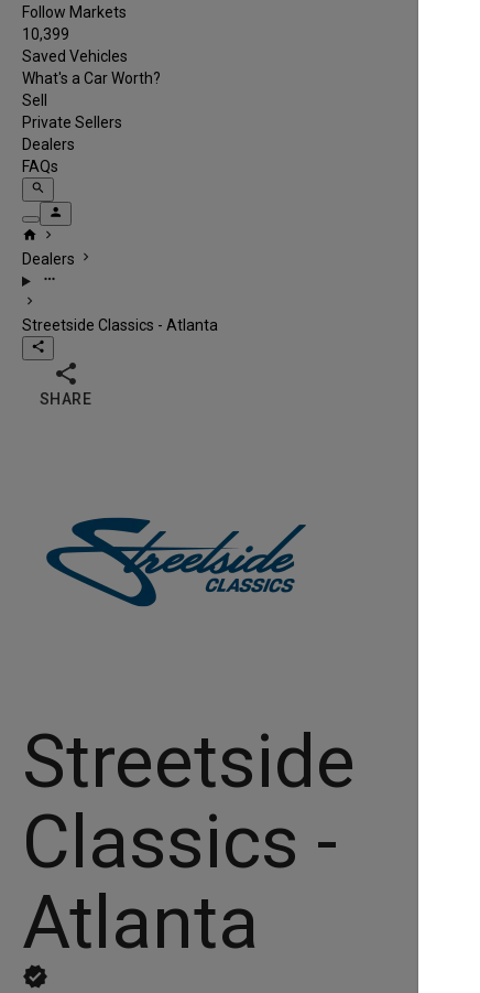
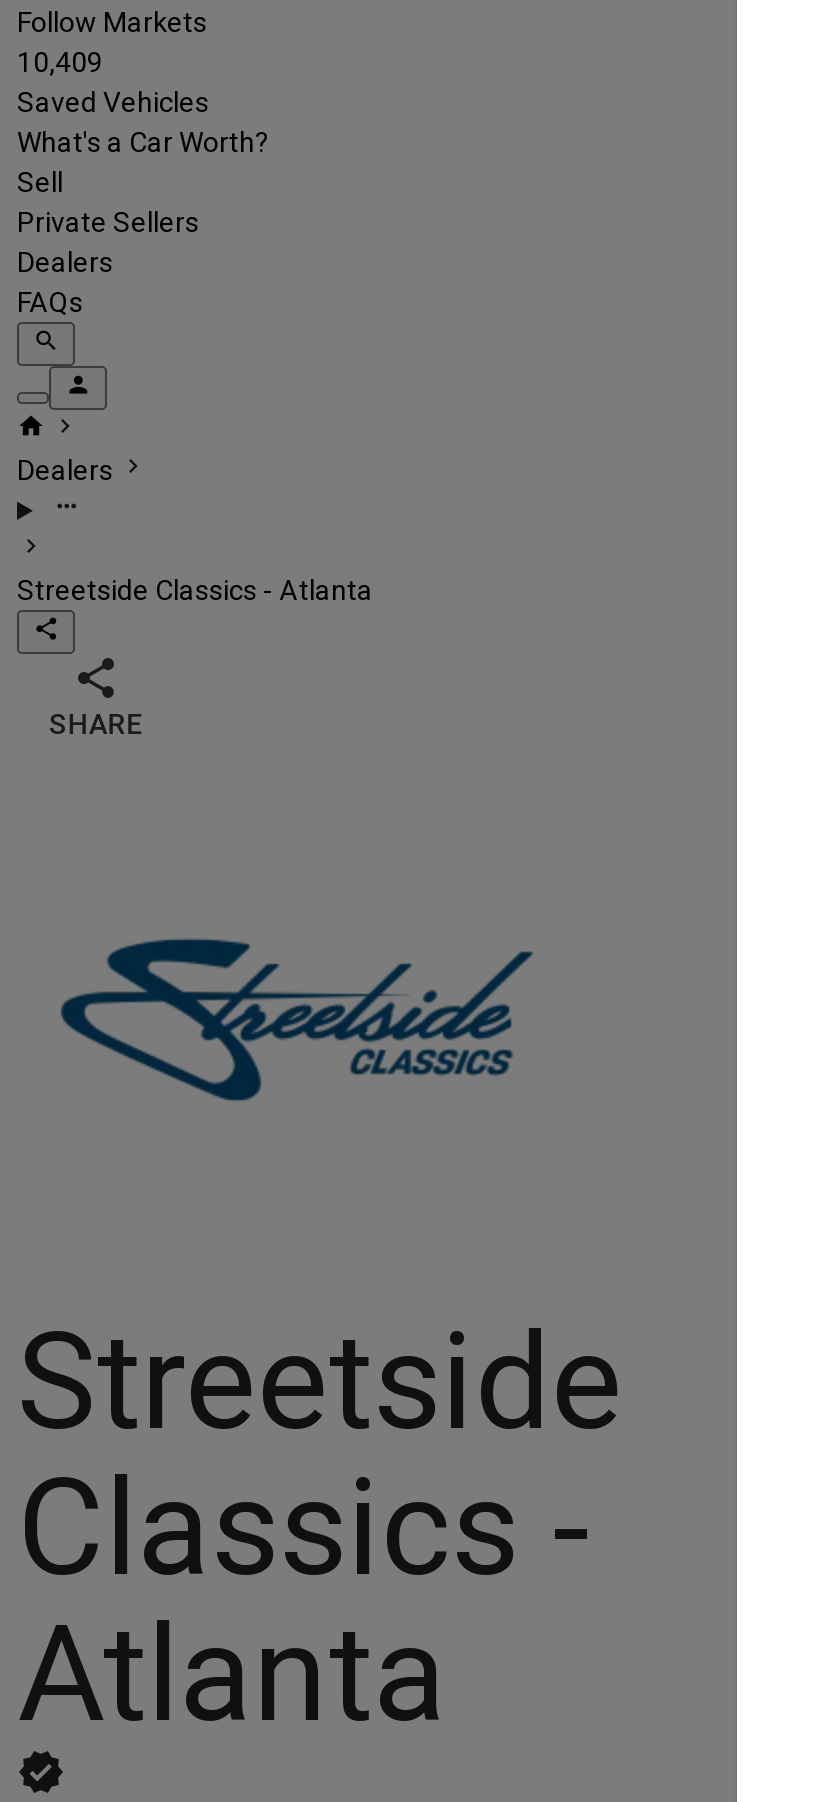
[22,25,69,43] 10,399 -> [17,46,103,78] 10,409

